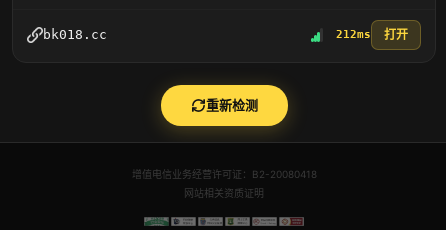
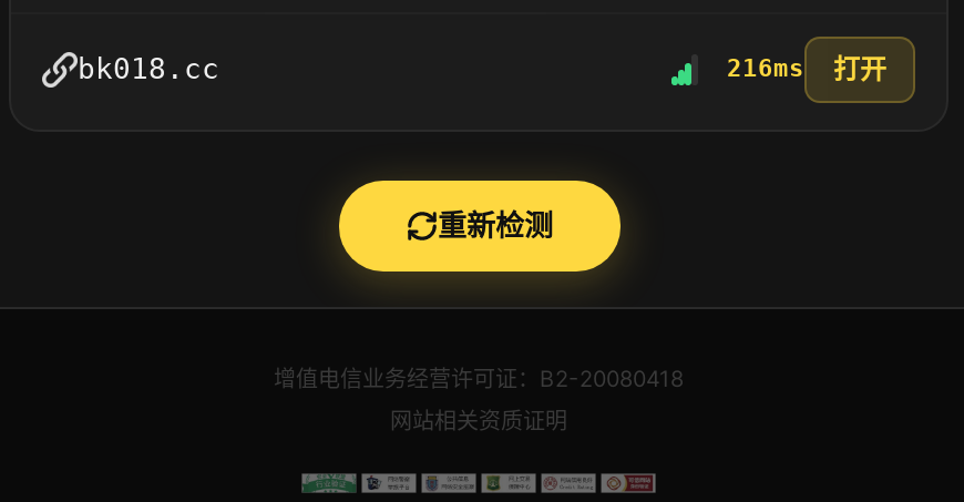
[336,27,408,42] 212ms 打开 -> [727,52,886,85] 216ms 打开

